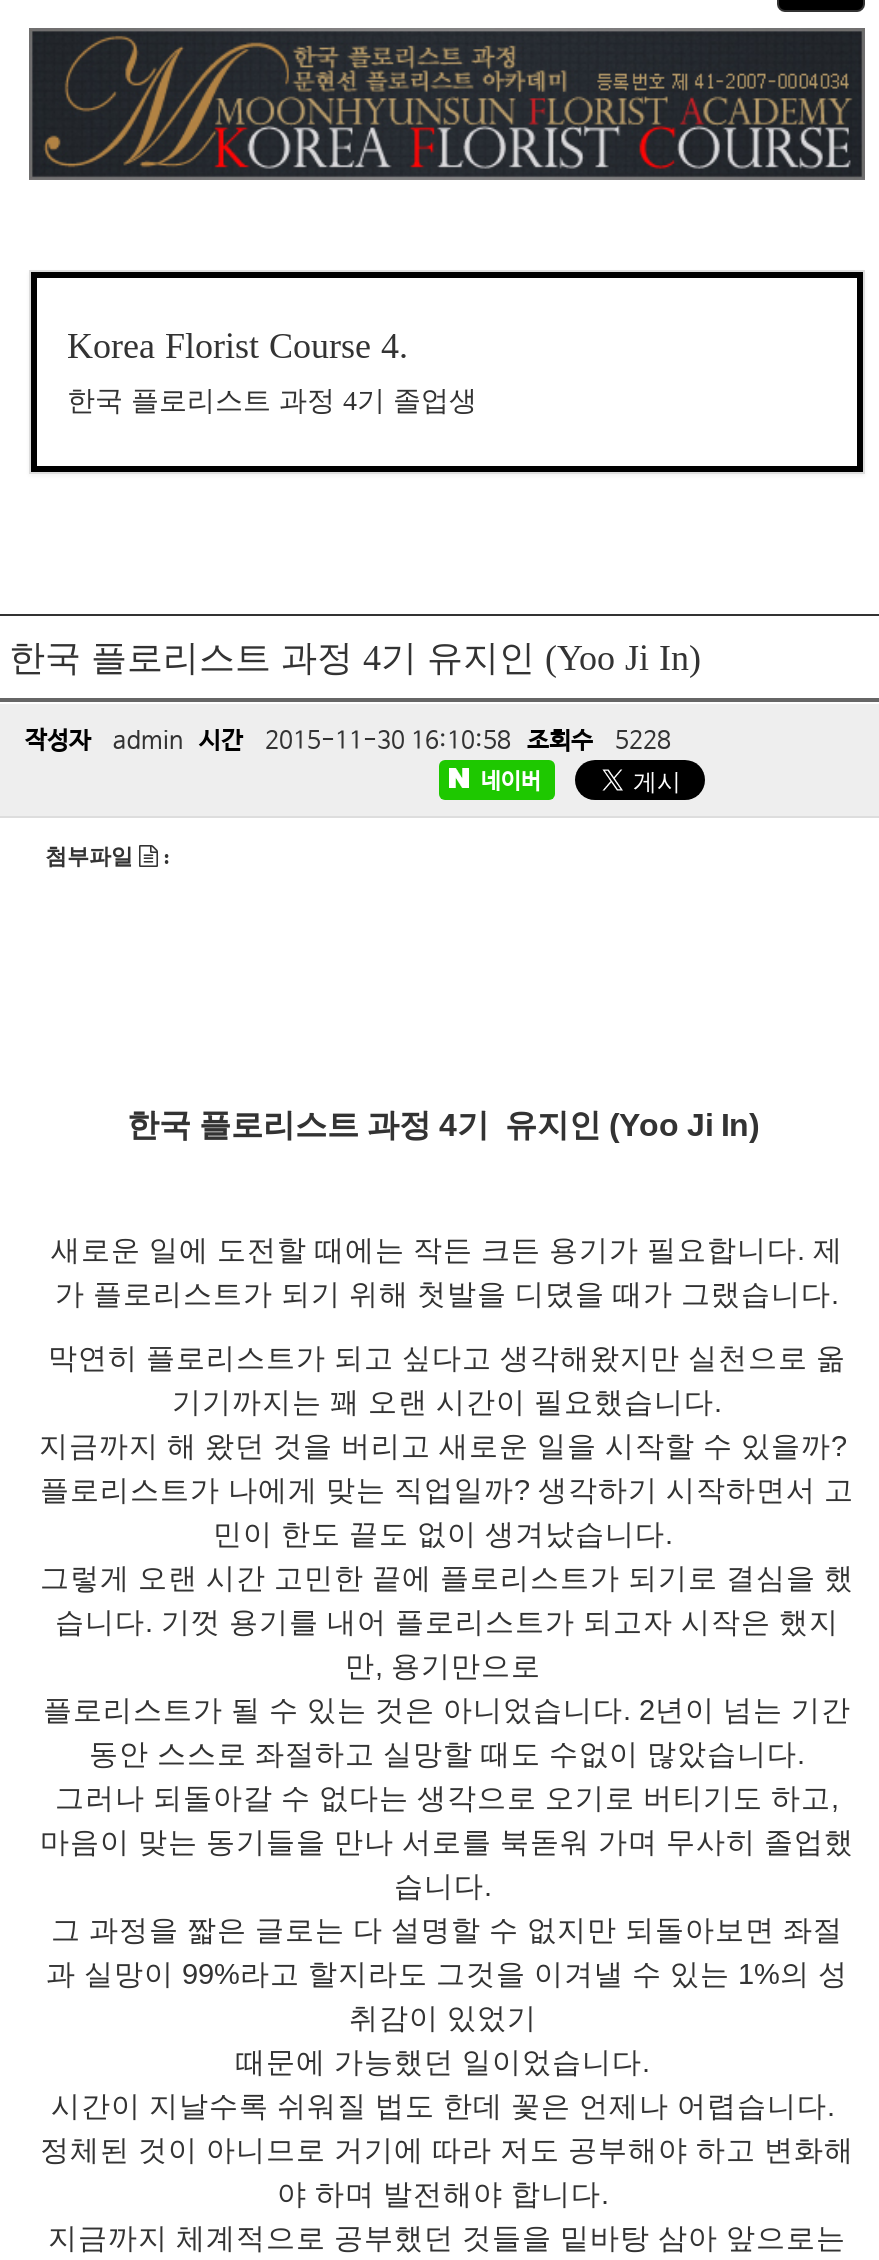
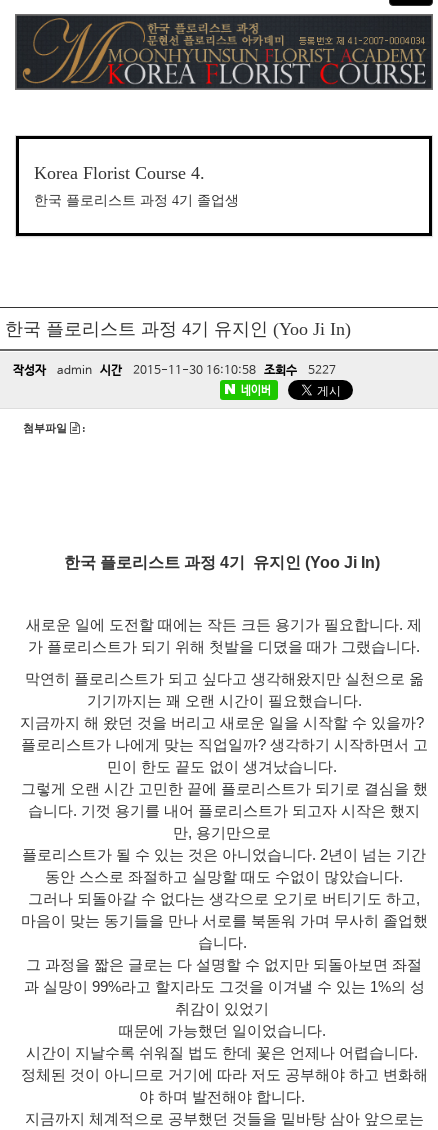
[25,728,671,756] 작성자 admin 시간 2015-11-30 16:10:58 조회수 5228 -> [13,364,336,378] 작성자 admin 시간 2015-11-30 16:10:58 조회수 5227

